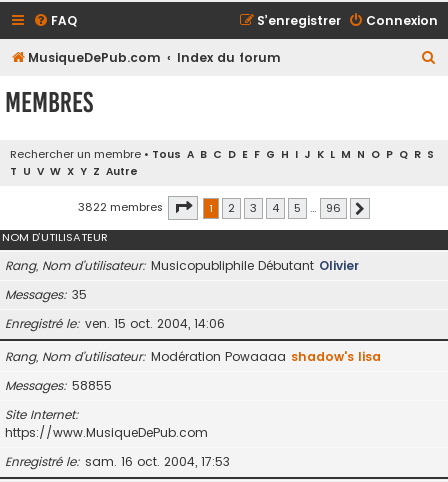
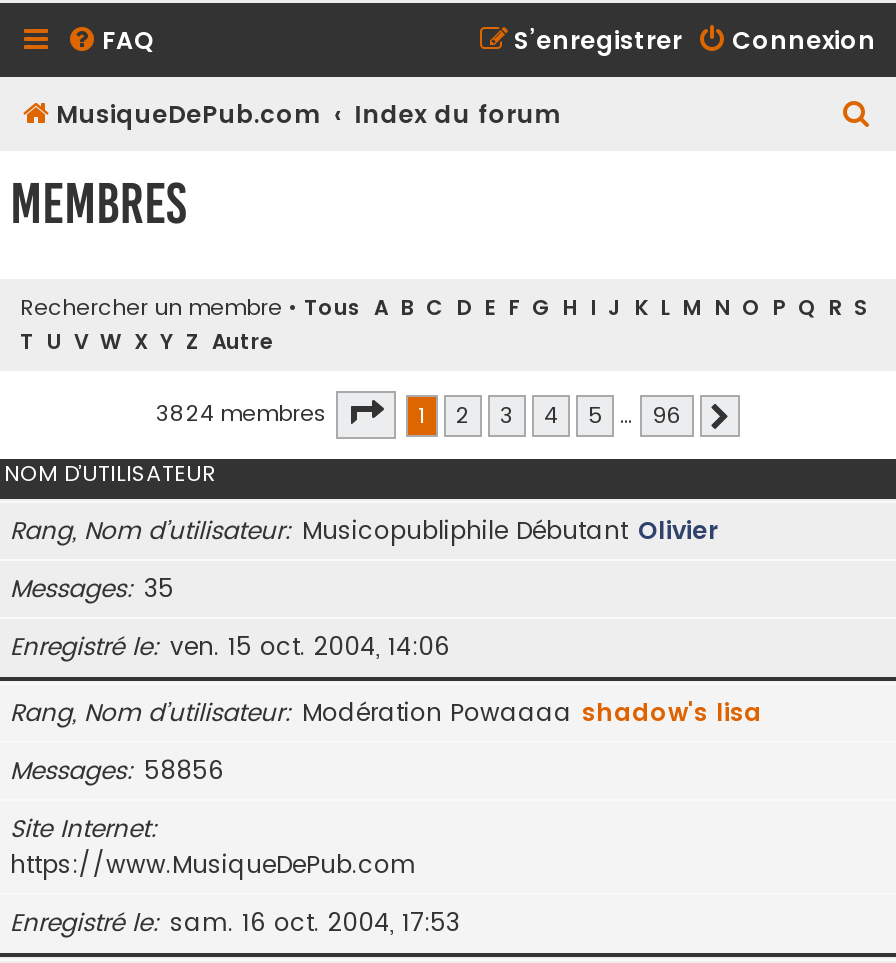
[78,199,166,215] 3822 membres -> [156,397,332,429] 3824 membres
[5,377,112,394] Messages 58855 -> [10,753,224,787] Messages 58856

